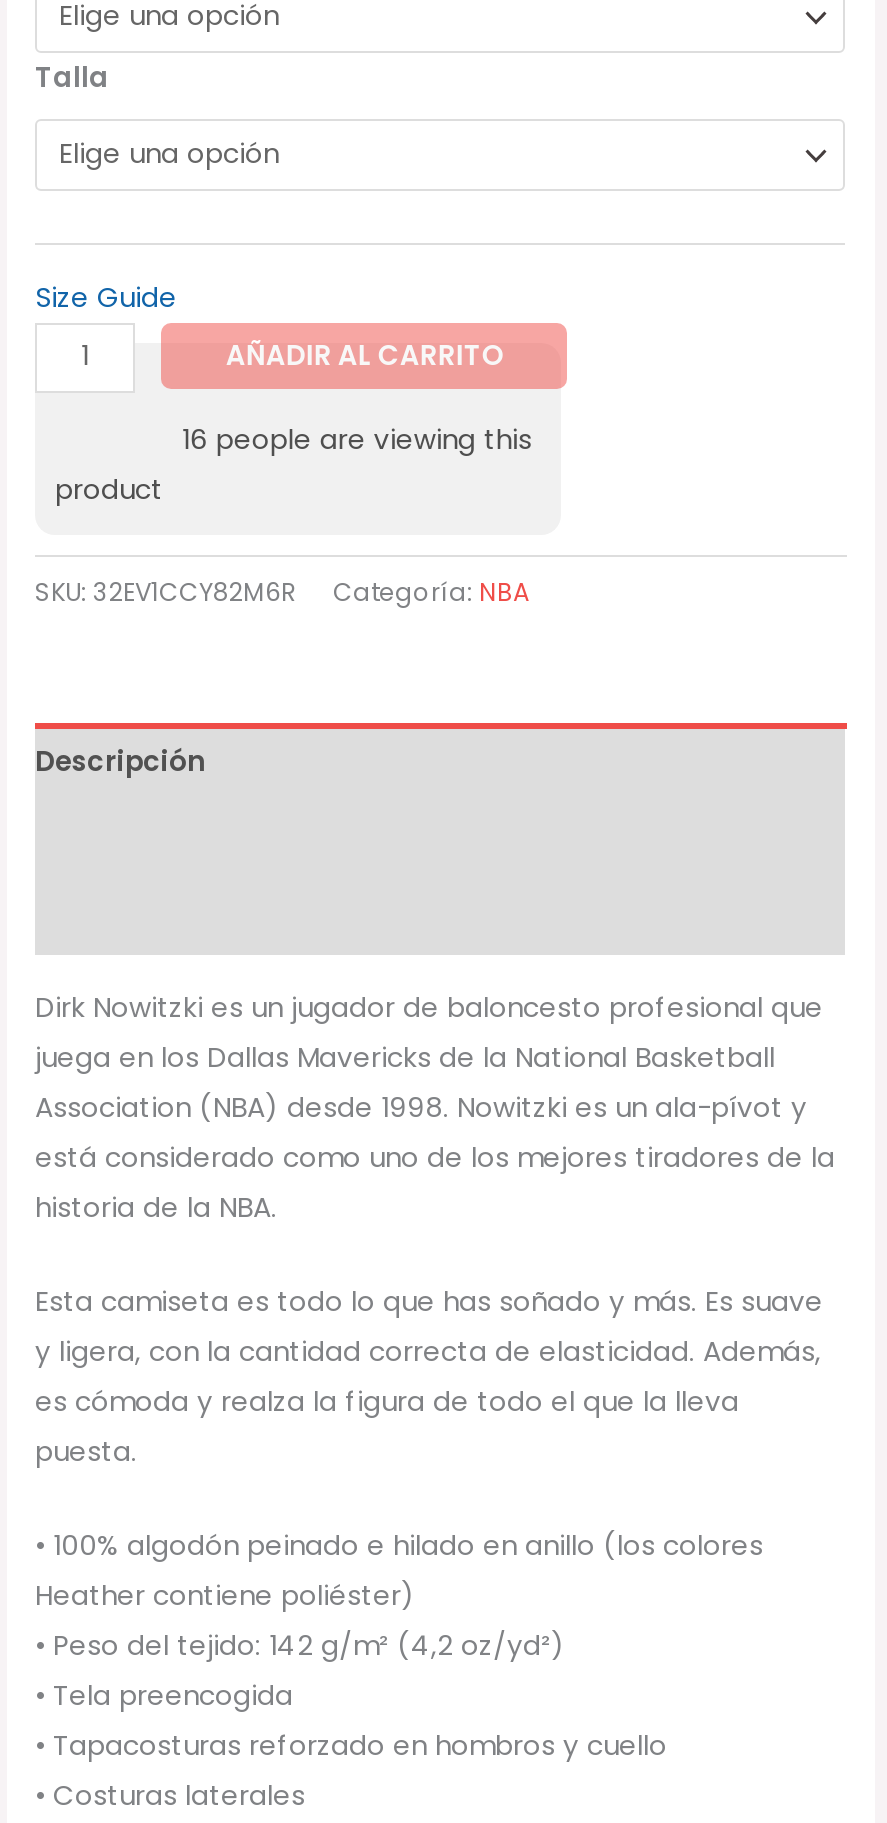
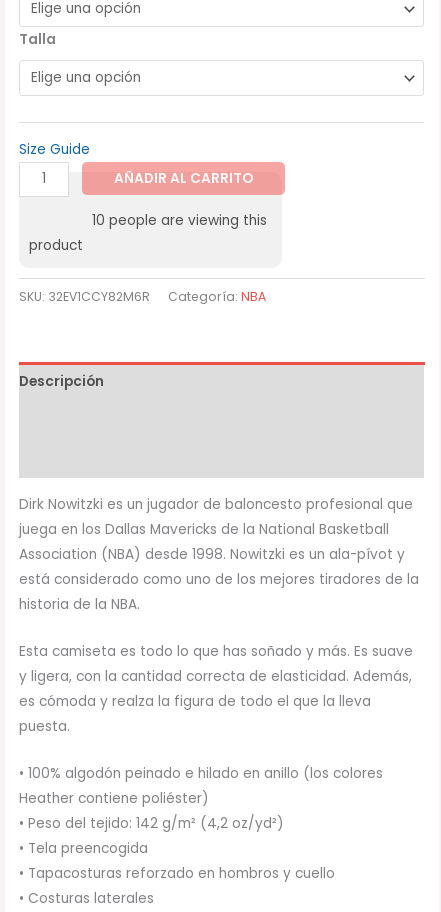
[182,422,532,460] 16 people are viewing this -> [92,211,267,230] 10 people are viewing this

